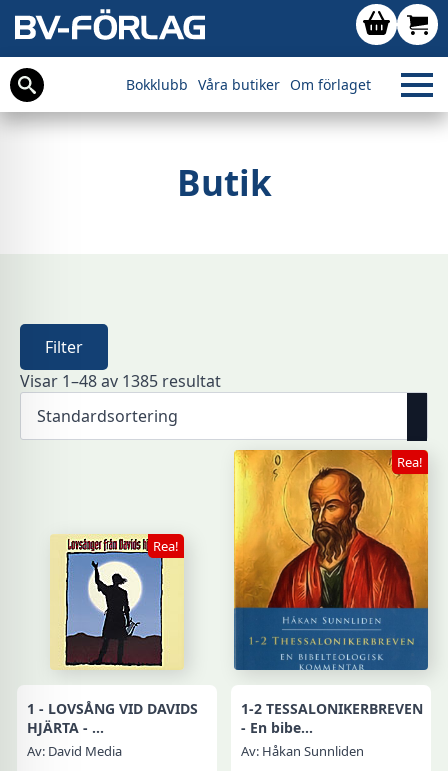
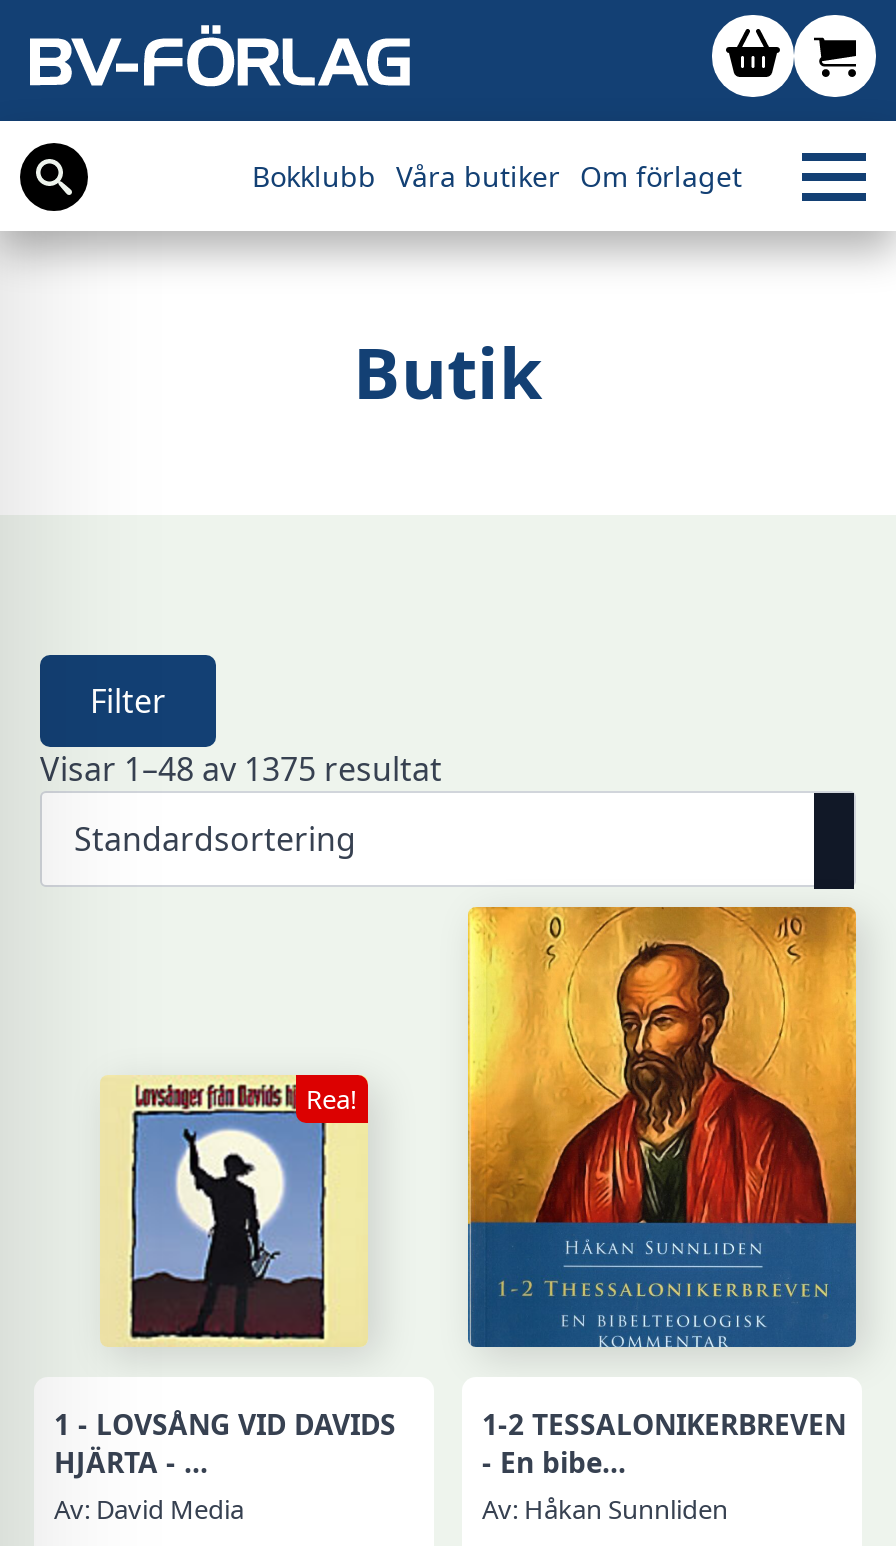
[20,370,221,392] Visar 1–48 av 1385 resultat -> [40,747,442,791] Visar 1–48 av 1375 resultat
[397,453,423,471] Rea! -> none

